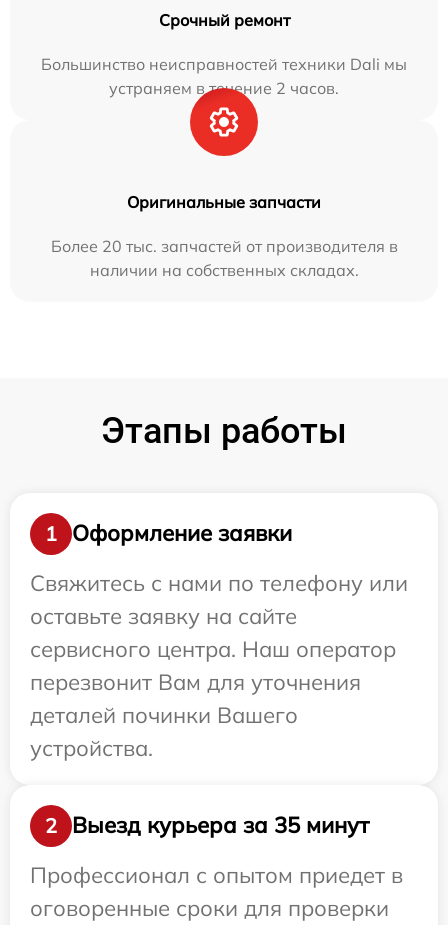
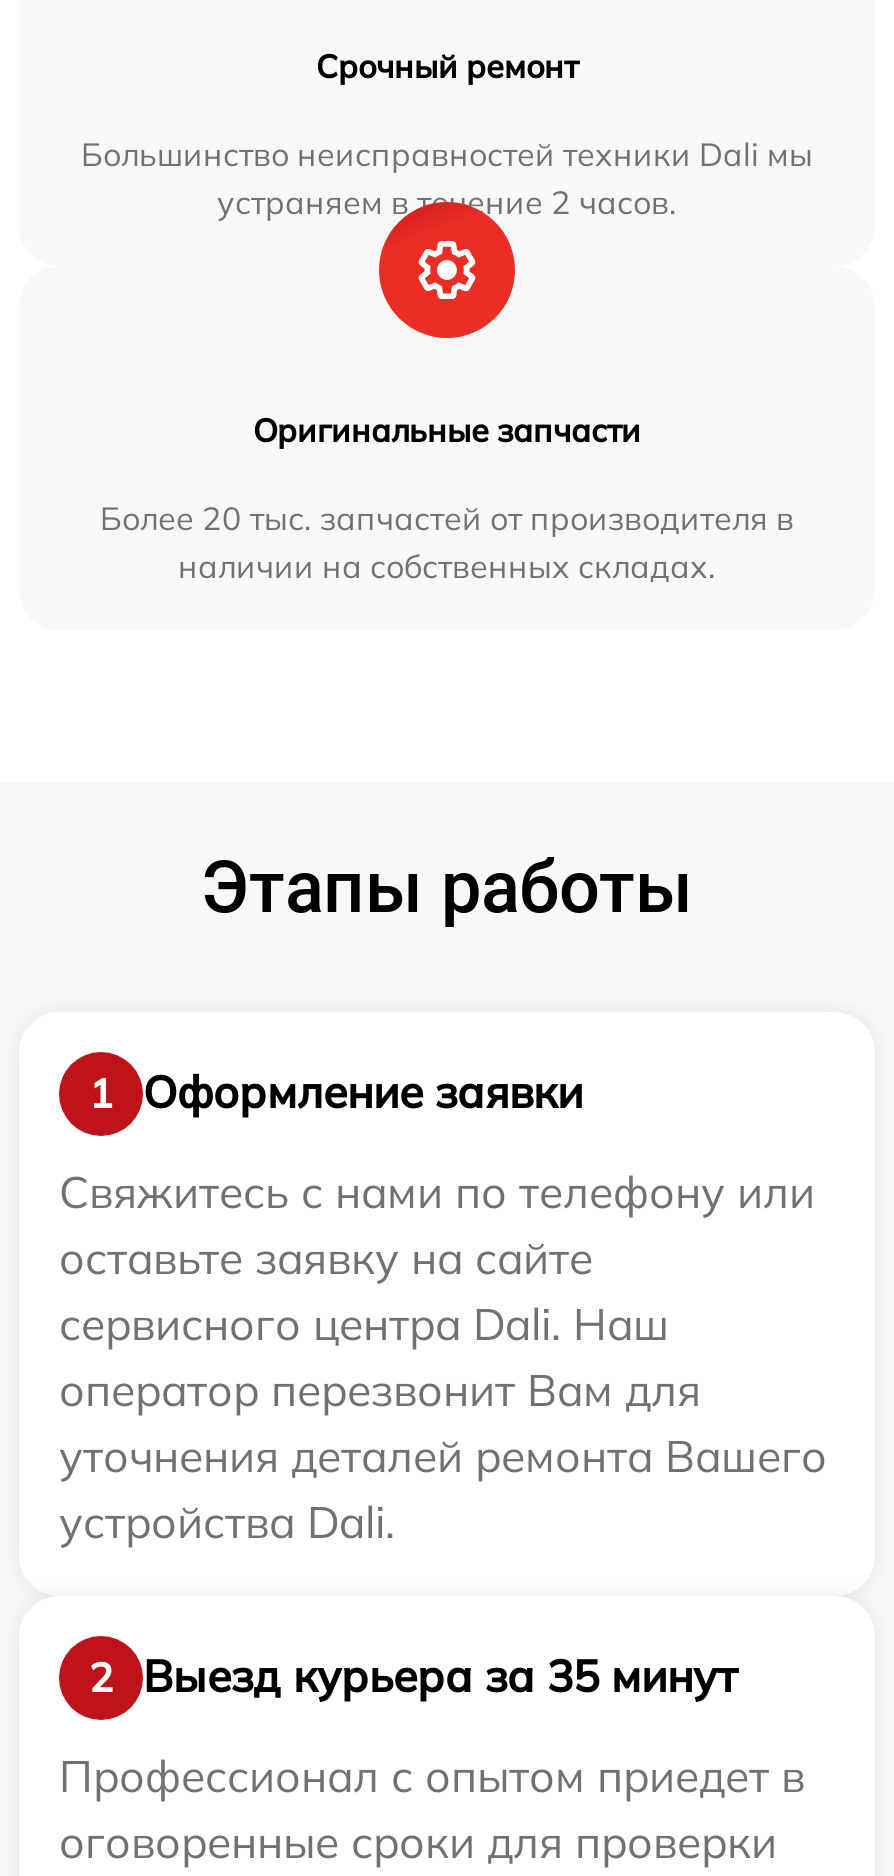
[30,635,396,762] сервисного центра. Наш оператор | перезвонит Вам для уточнения | деталей починки Вашего | устройства. -> [59,1296,827,1550] сервисного центра Dali. Наш | оператор перезвонит Вам для | уточнения деталей ремонта Вашего | устройства Dali.

